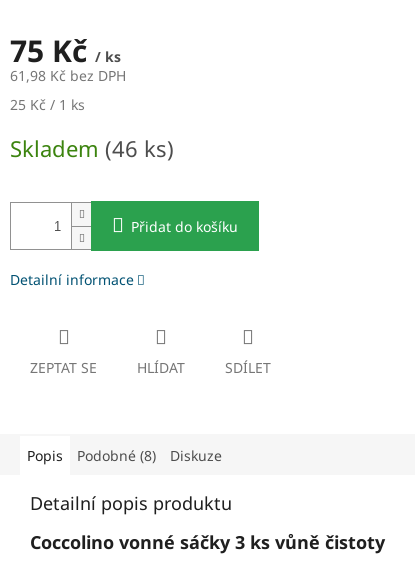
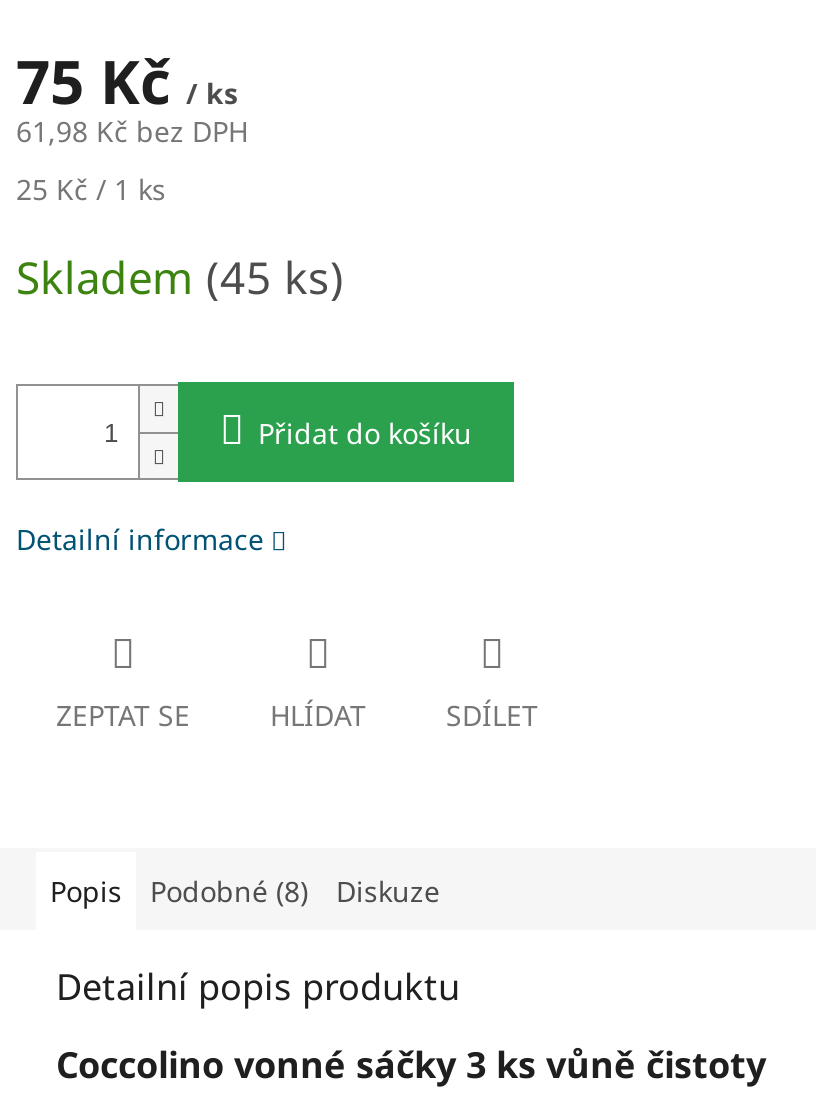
[10,133,174,163] Skladem (46 ks) -> [16,247,344,307] Skladem (45 ks)

